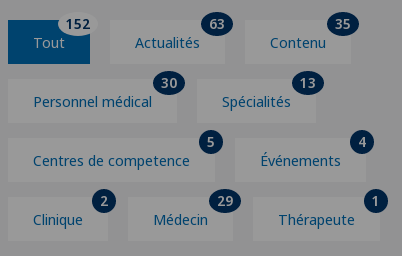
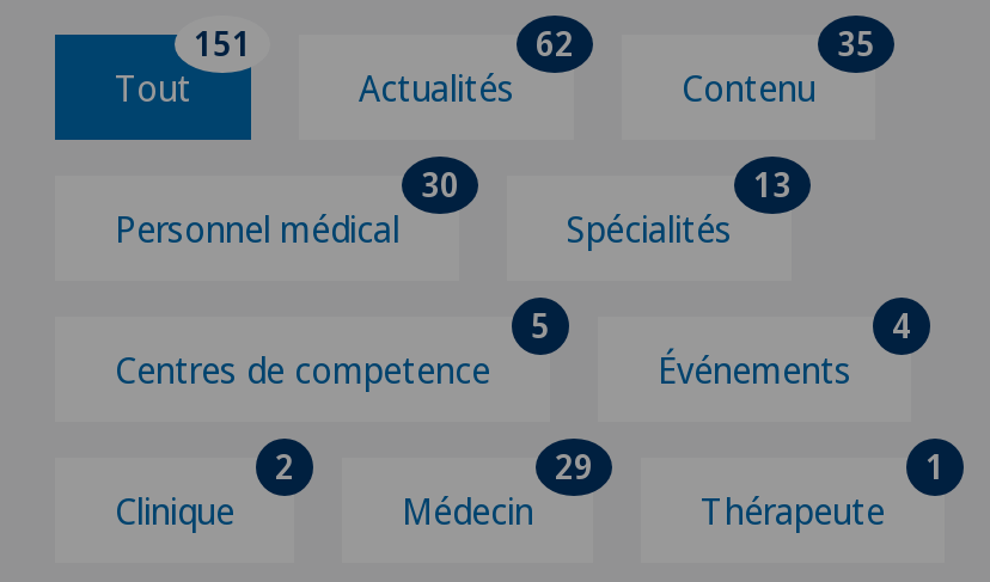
[66,14,90,33] 152 -> [194,20,251,66] 151
[209,14,225,33] 63 -> [536,20,574,66] 62

